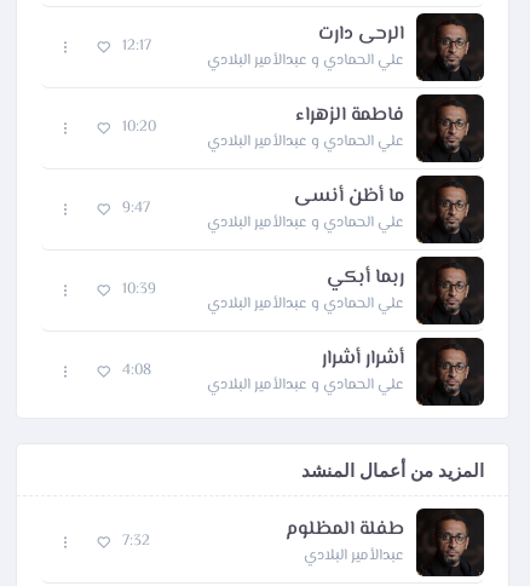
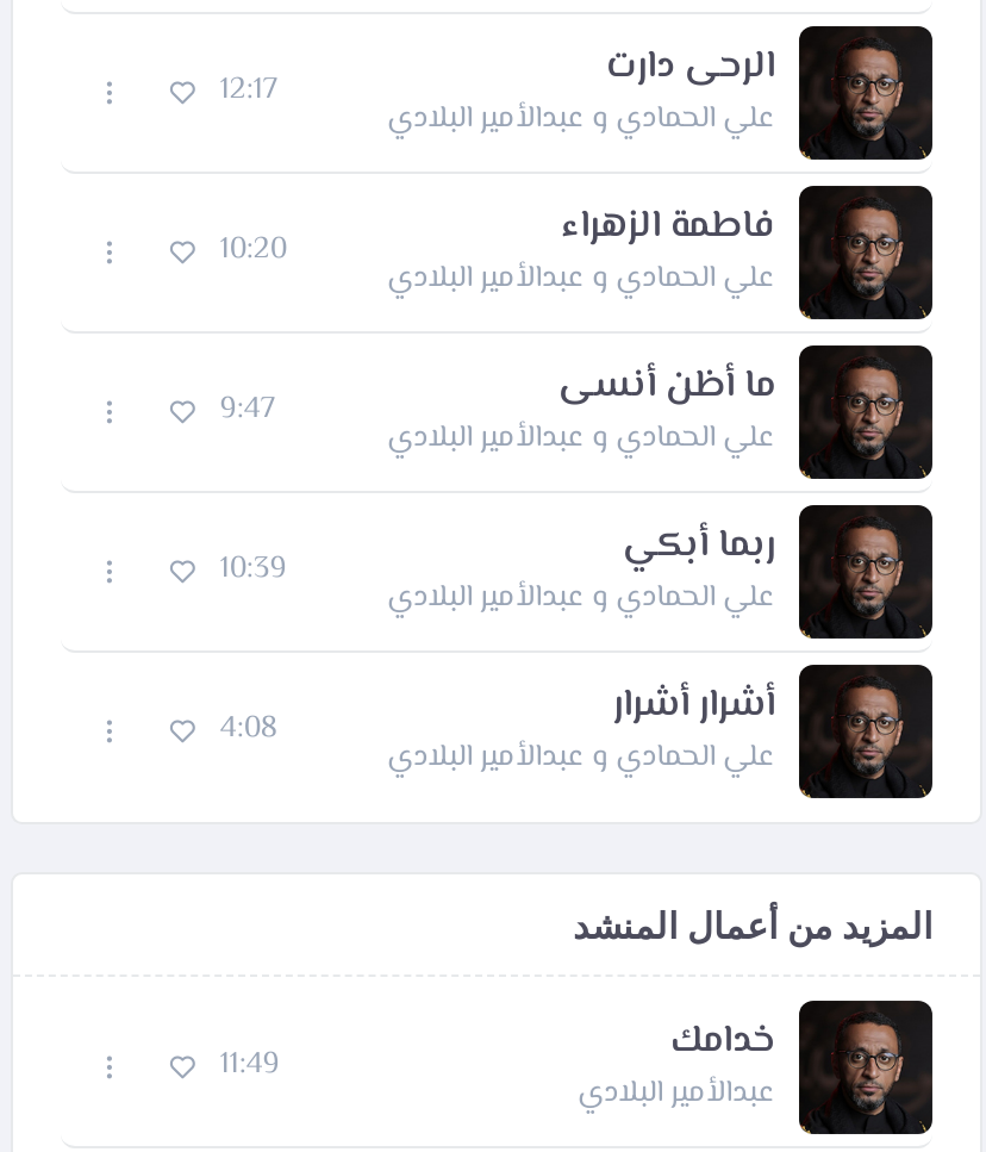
[286,515,404,545] طفلة المظلوم -> [670,1013,775,1072] خدامك
[122,529,150,553] 7:32 -> [220,1041,279,1089] 11:49

